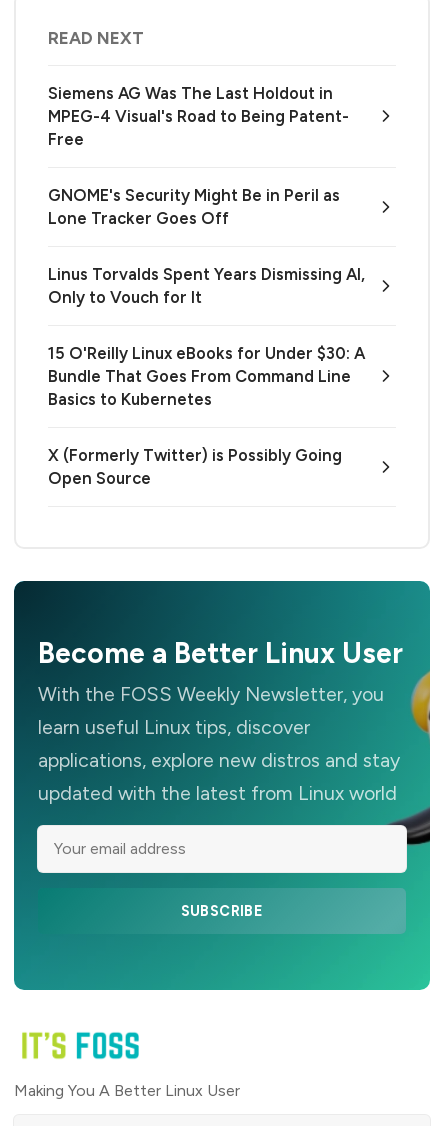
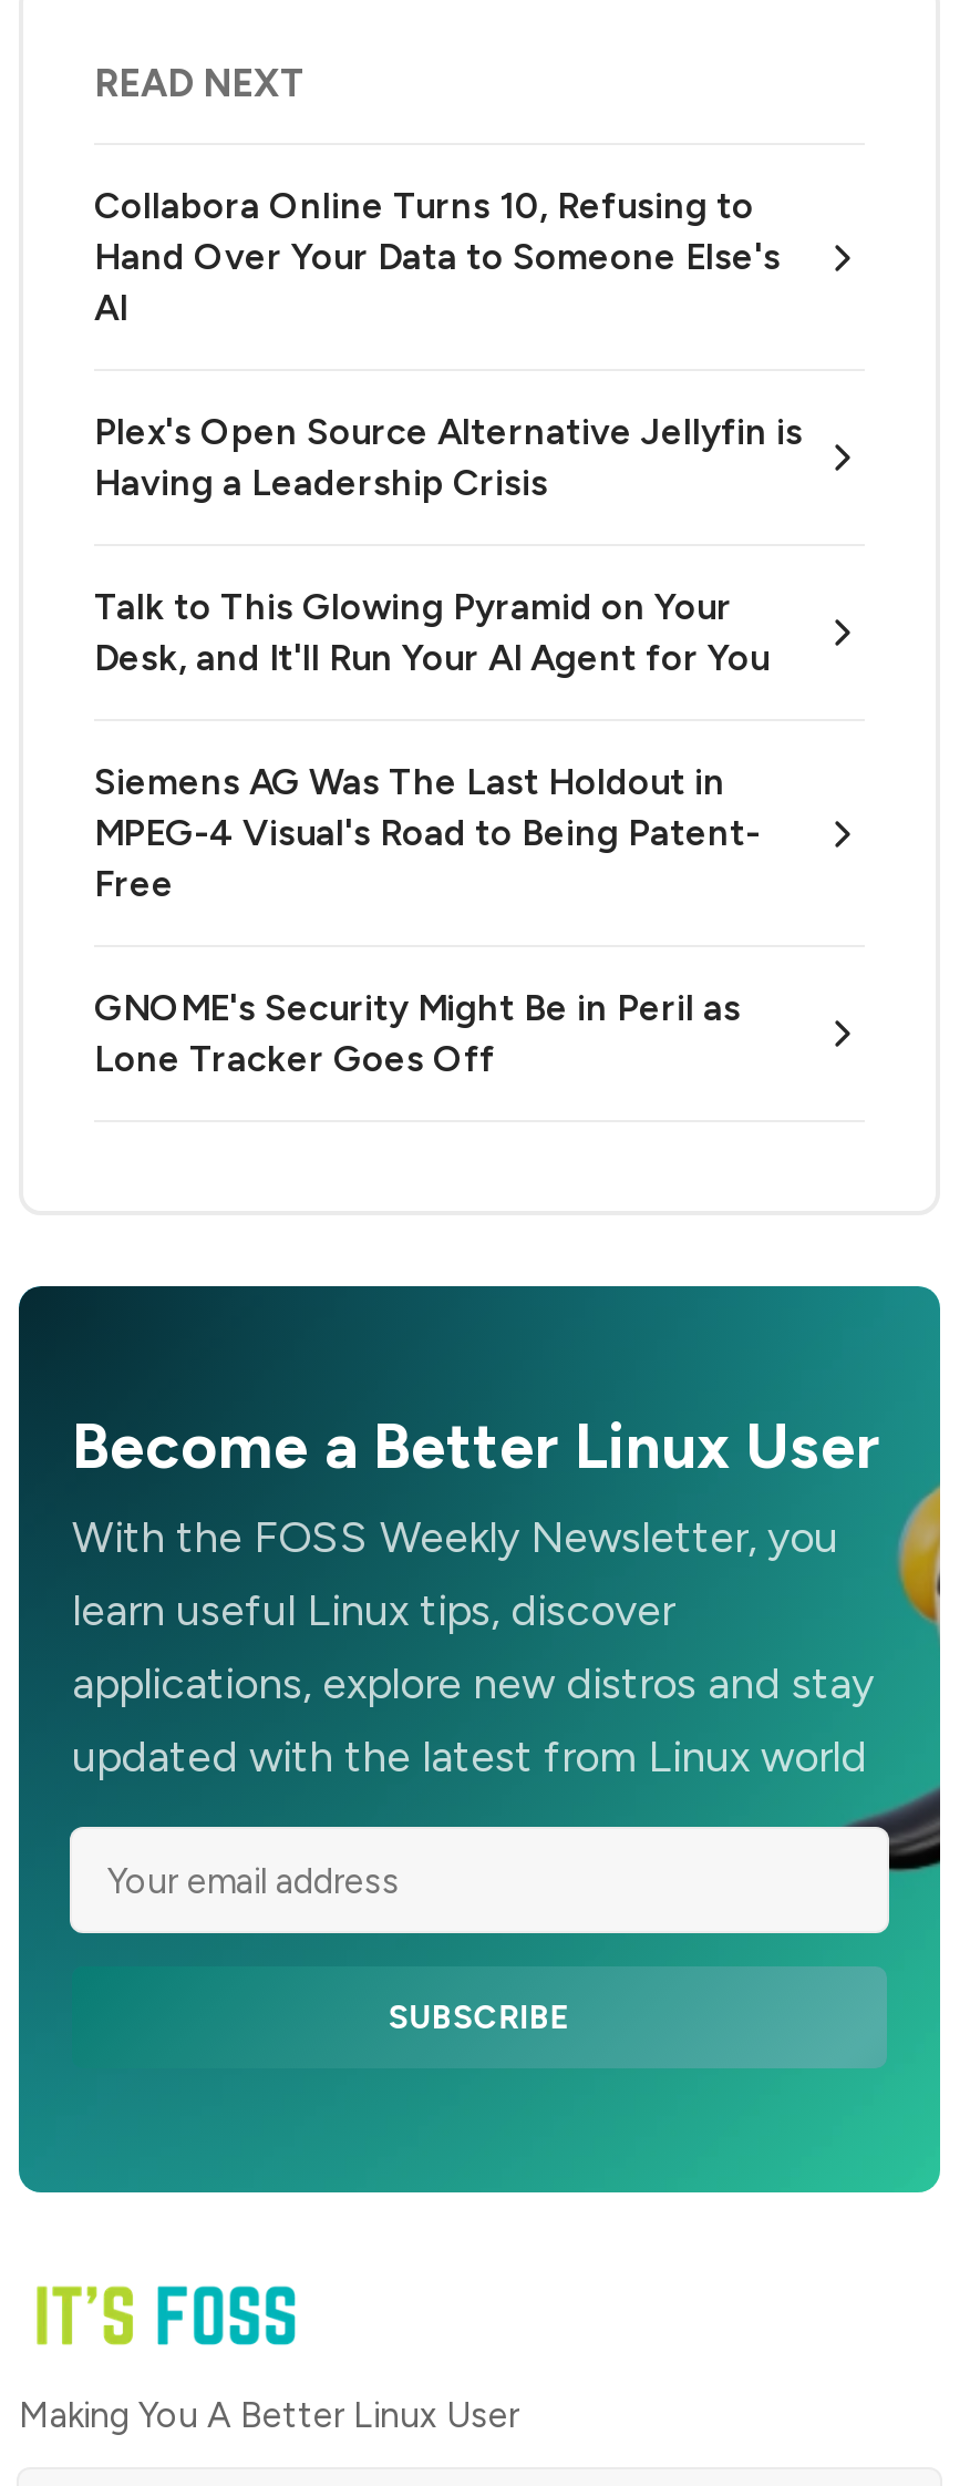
none -> [94,183,803,680] Collabora Online Turns 10, Refusing to | Hand Over Your Data to Someone Else's | AI | Plex's Open Source Alternative Jellyfin is | Having a Leadership Crisis | Talk to This Glowing Pyramid on Your | Desk, and It'll Run Your AI Agent for You
moved [48,83,349,228] -> [94,759,761,1081]: Siemens AG Was The Last Holdout in | MPEG-4 Visual's Road to Being Patent- | Free | GNOME's Security Might Be in Peril as | Lone Tracker Goes Off
[48,264,365,488] Linus Torvalds Spent Years Dismissing AI, | Only to Vouch for It | 15 O'Reilly Linux eBooks for Under $30: A | Bundle That Goes From Command Line | Basics to Kubernetes | X (Formerly Twitter) is Possibly Going | Open Source -> none

